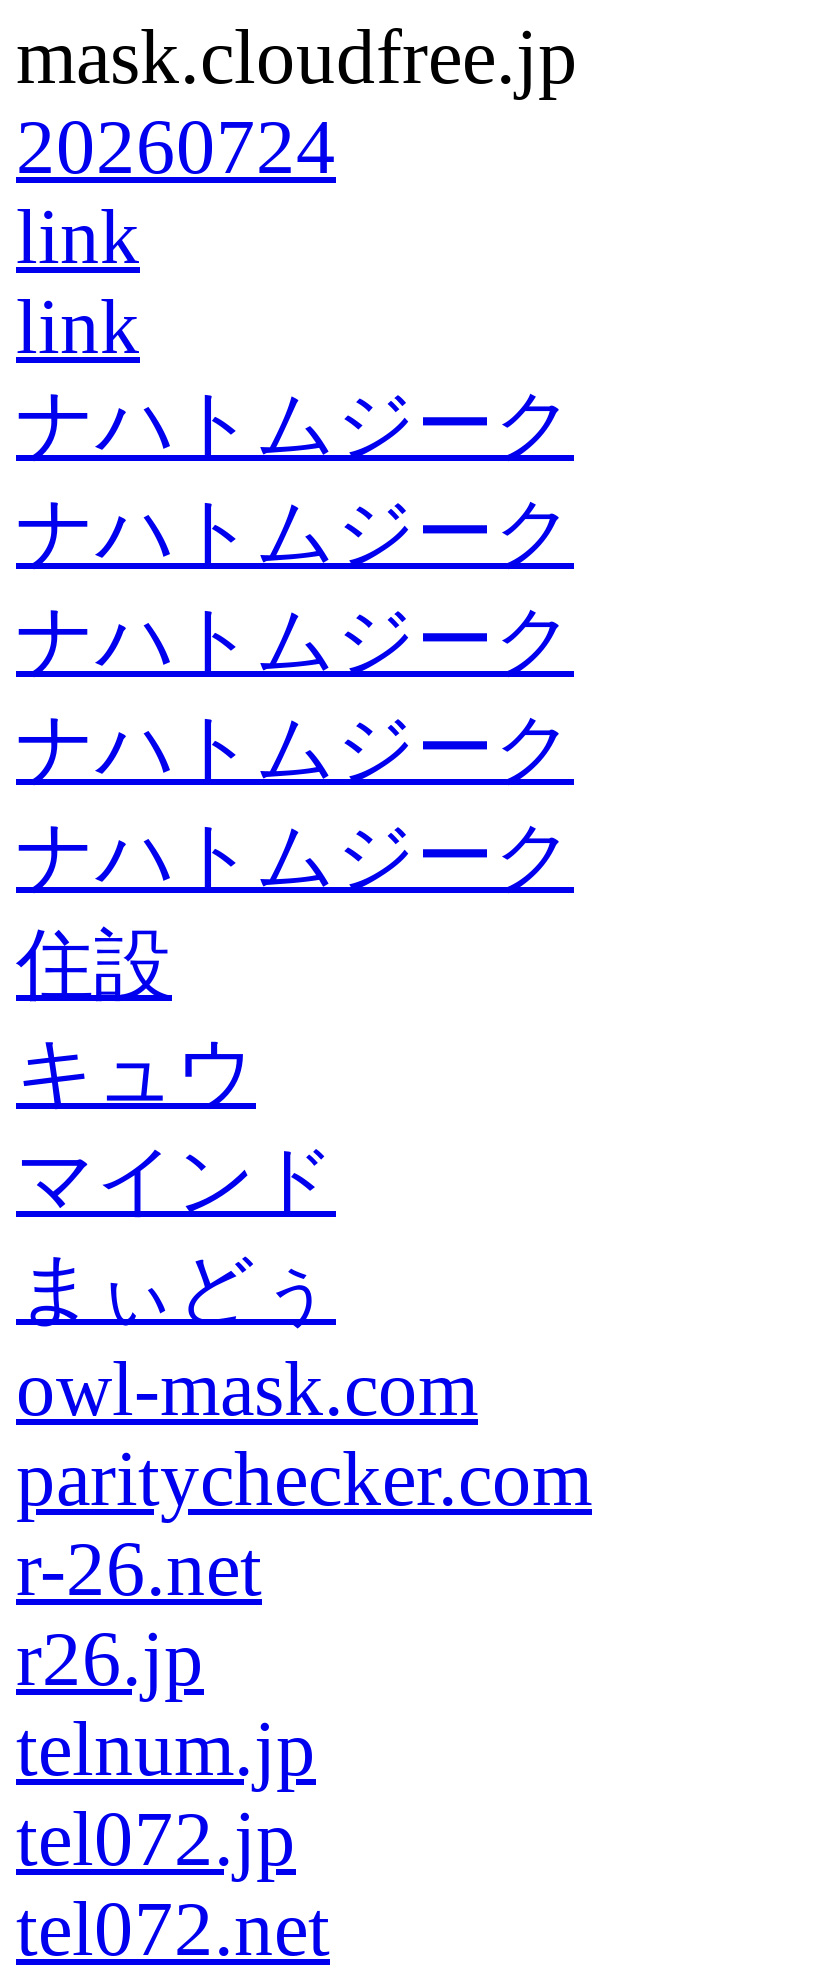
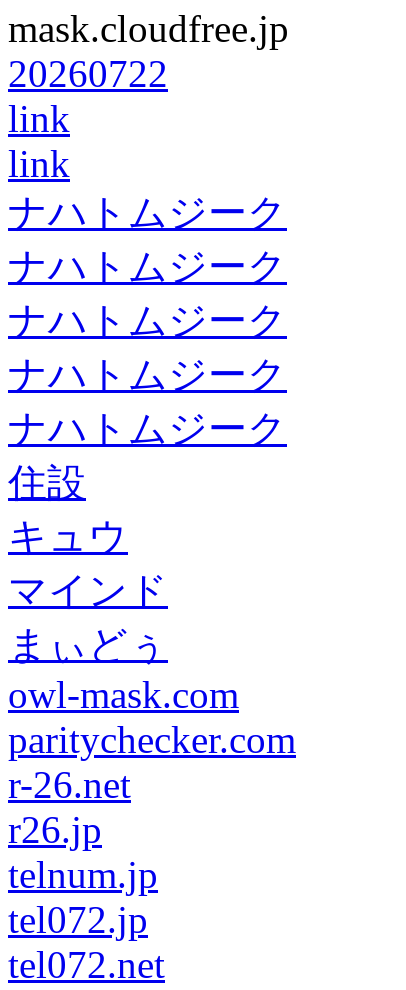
[16,103,336,189] 20260724 -> [8,52,168,95] 20260722

